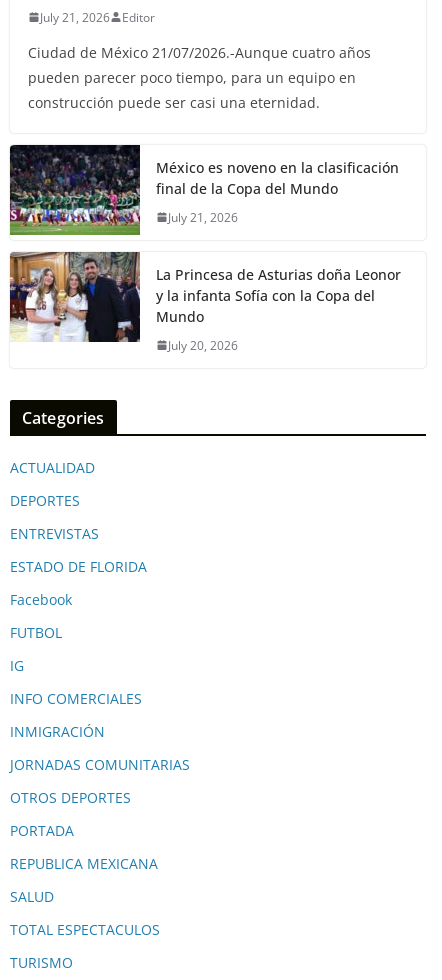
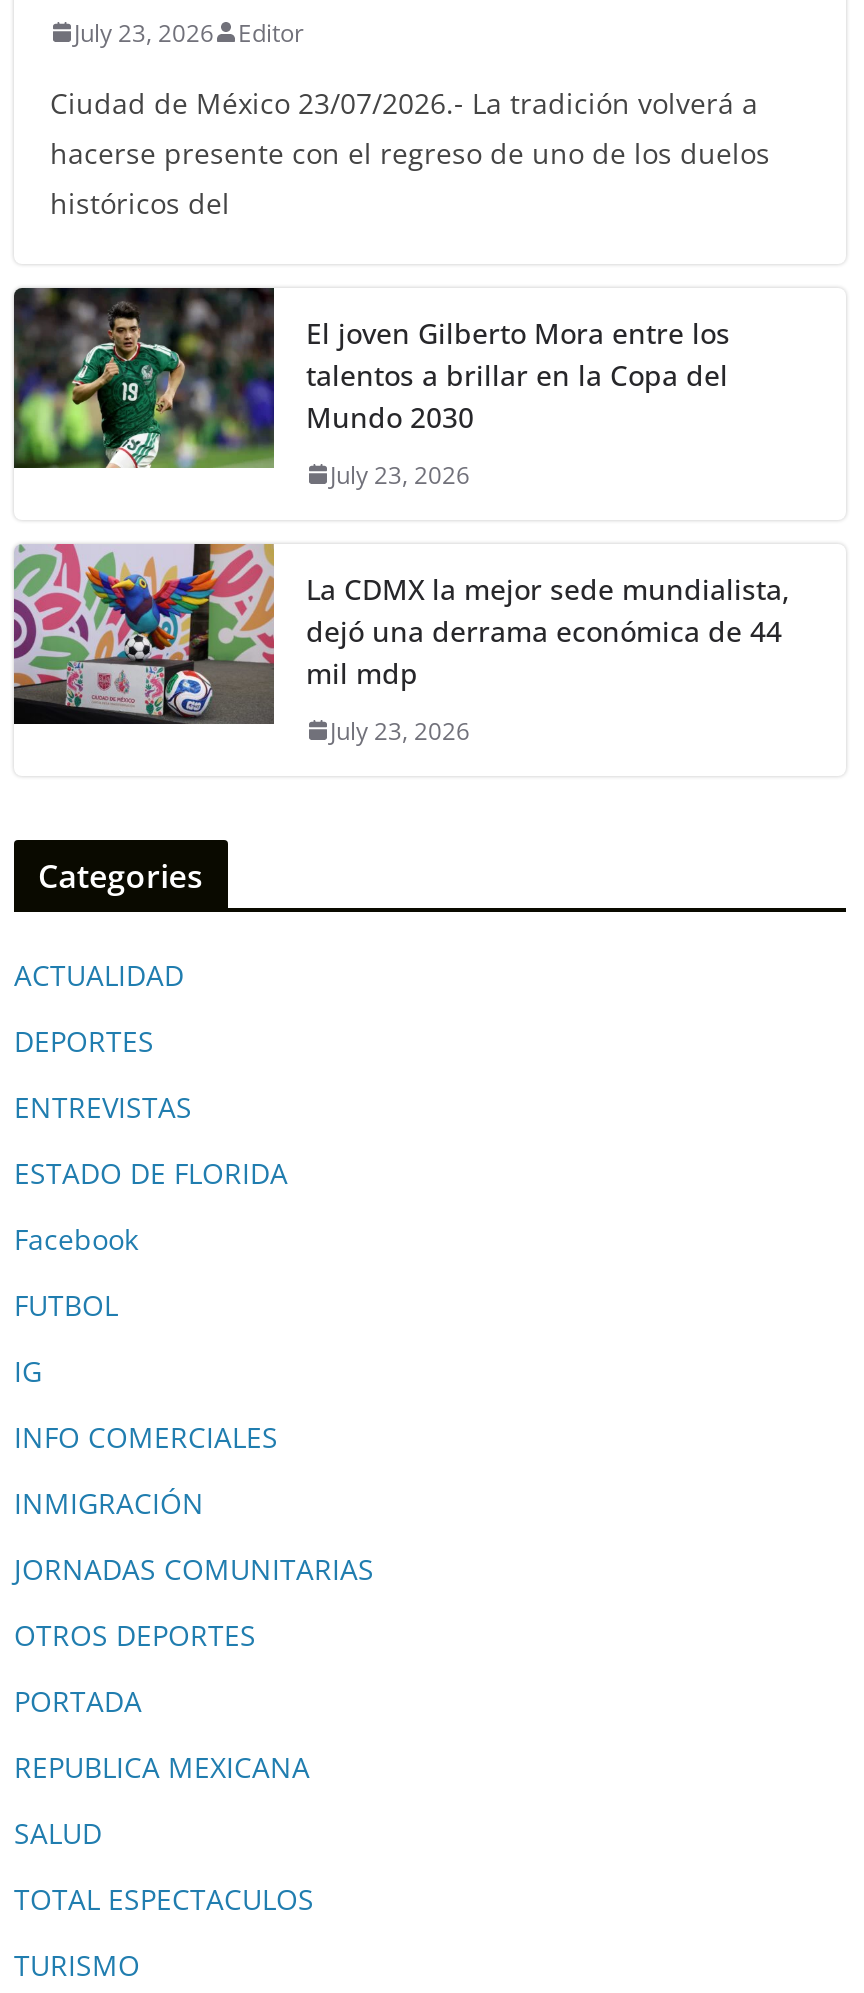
[40,9,155,26] July 21, 2026 Editor -> [74,15,304,49] July 23, 2026 Editor
[28,43,371,112] Ciudad de México 21/07/2026.-Aunque cuatro años | pueden parecer poco tiempo, para un equipo en | construcción puede ser casi una eternidad. -> [50,83,770,221] Ciudad de México 23/07/2026.- La tradición volverá a | hacerse presente con el regreso de uno de los duelos | históricos del
[10,145,399,236] [image] | México es noveno en la clasificación | final de la Copa del Mundo -> [12,288,730,468] [image] | El joven Gilberto Mora entre los | talentos a brillar en la Copa del | Mundo 2030
[168,209,238,226] July 21, 2026 -> [330,457,470,491] July 23, 2026
[9,251,401,342] [image] | La Princesa de Asturias doña Leonor | y la infanta Sofía con la Copa del | Mundo -> [12,542,790,726] [image] | La CDMX la mejor sede mundialista, | dejó una derrama económica de 44 | mil mdp
[168,337,238,354] July 20, 2026 -> [330,713,470,747] July 23, 2026

